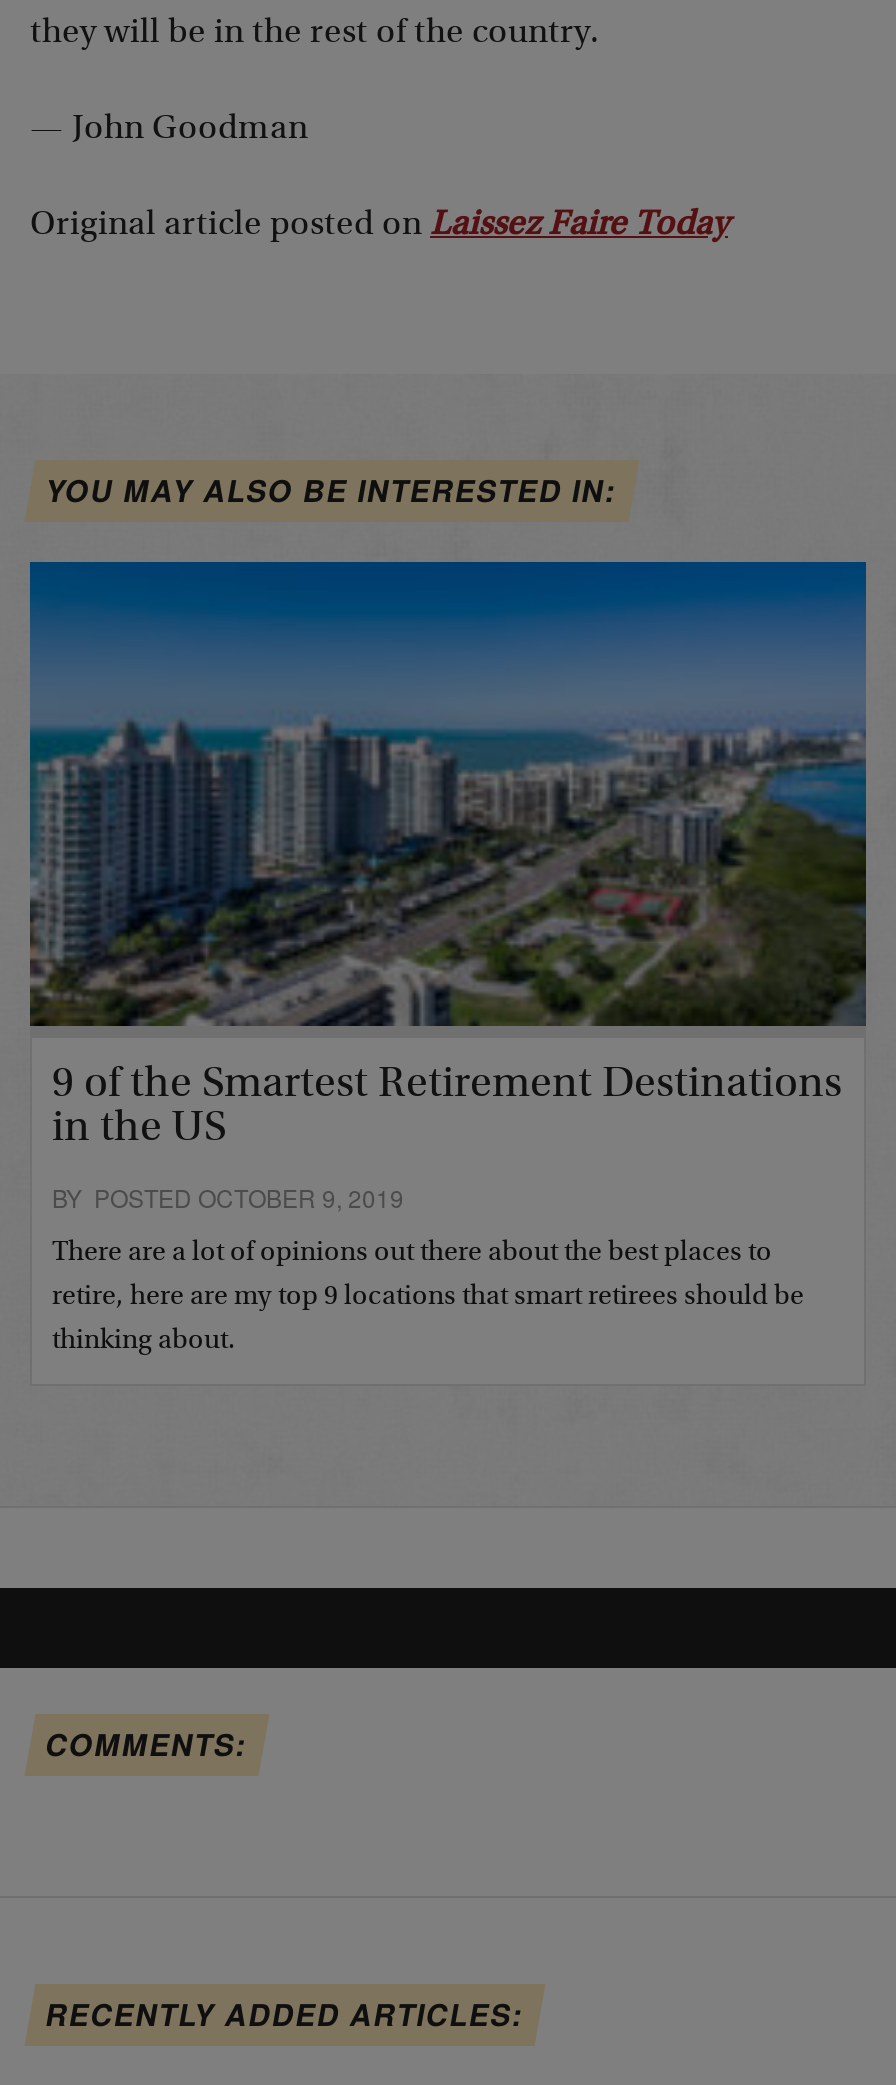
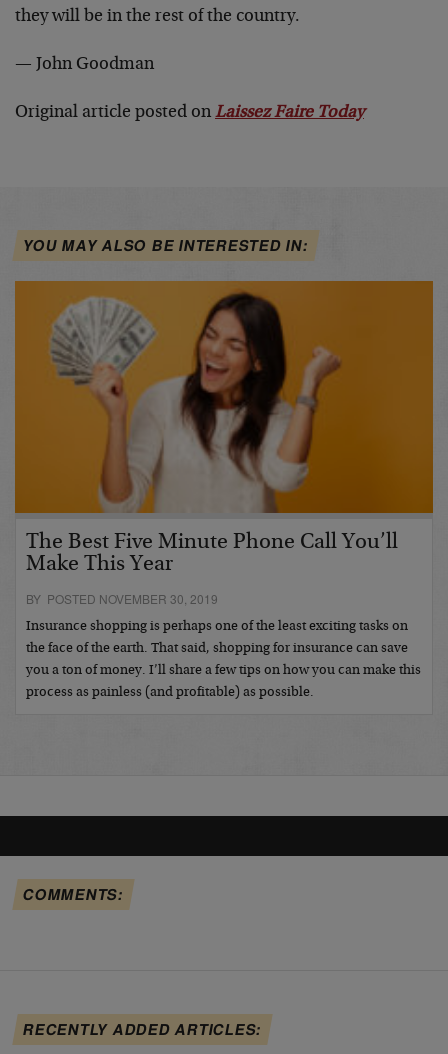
[28,560,868,1356] [image] | 9 of the Smartest Retirement Destinations | in the US | BY POSTED OCTOBER 9, 2019 | There are a lot of opinions out there about the best places to | retire, here are my top 9 locations that smart retirees should be | thinking about. -> [14,280,434,700] [image] | The Best Five Minute Phone Call You’ll | Make This Year | BY POSTED NOVEMBER 30, 2019 | Insurance shopping is perhaps one of the least exciting tasks on | the face of the earth. That said, shopping for insurance can save | you a ton of money. I’ll share a few tips on how you can make this | process as painless (and profitable) as possible.

